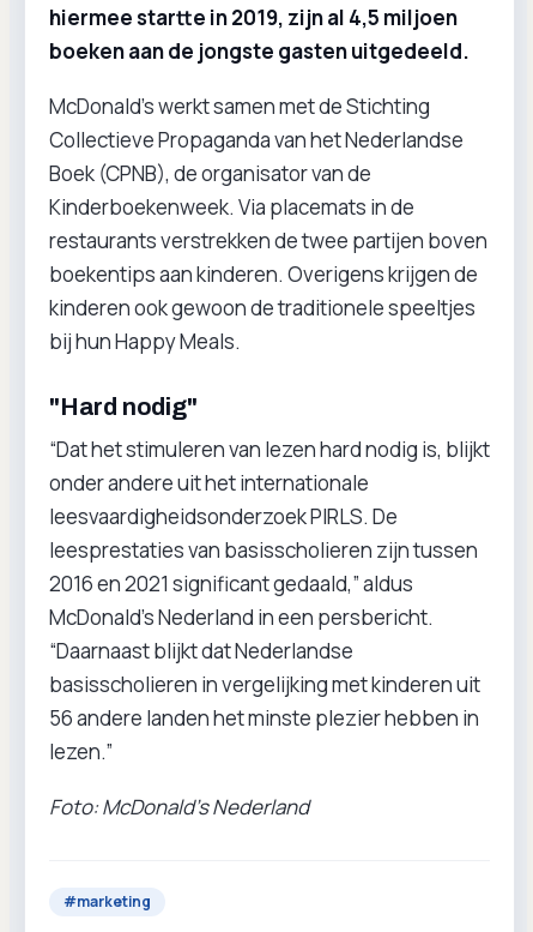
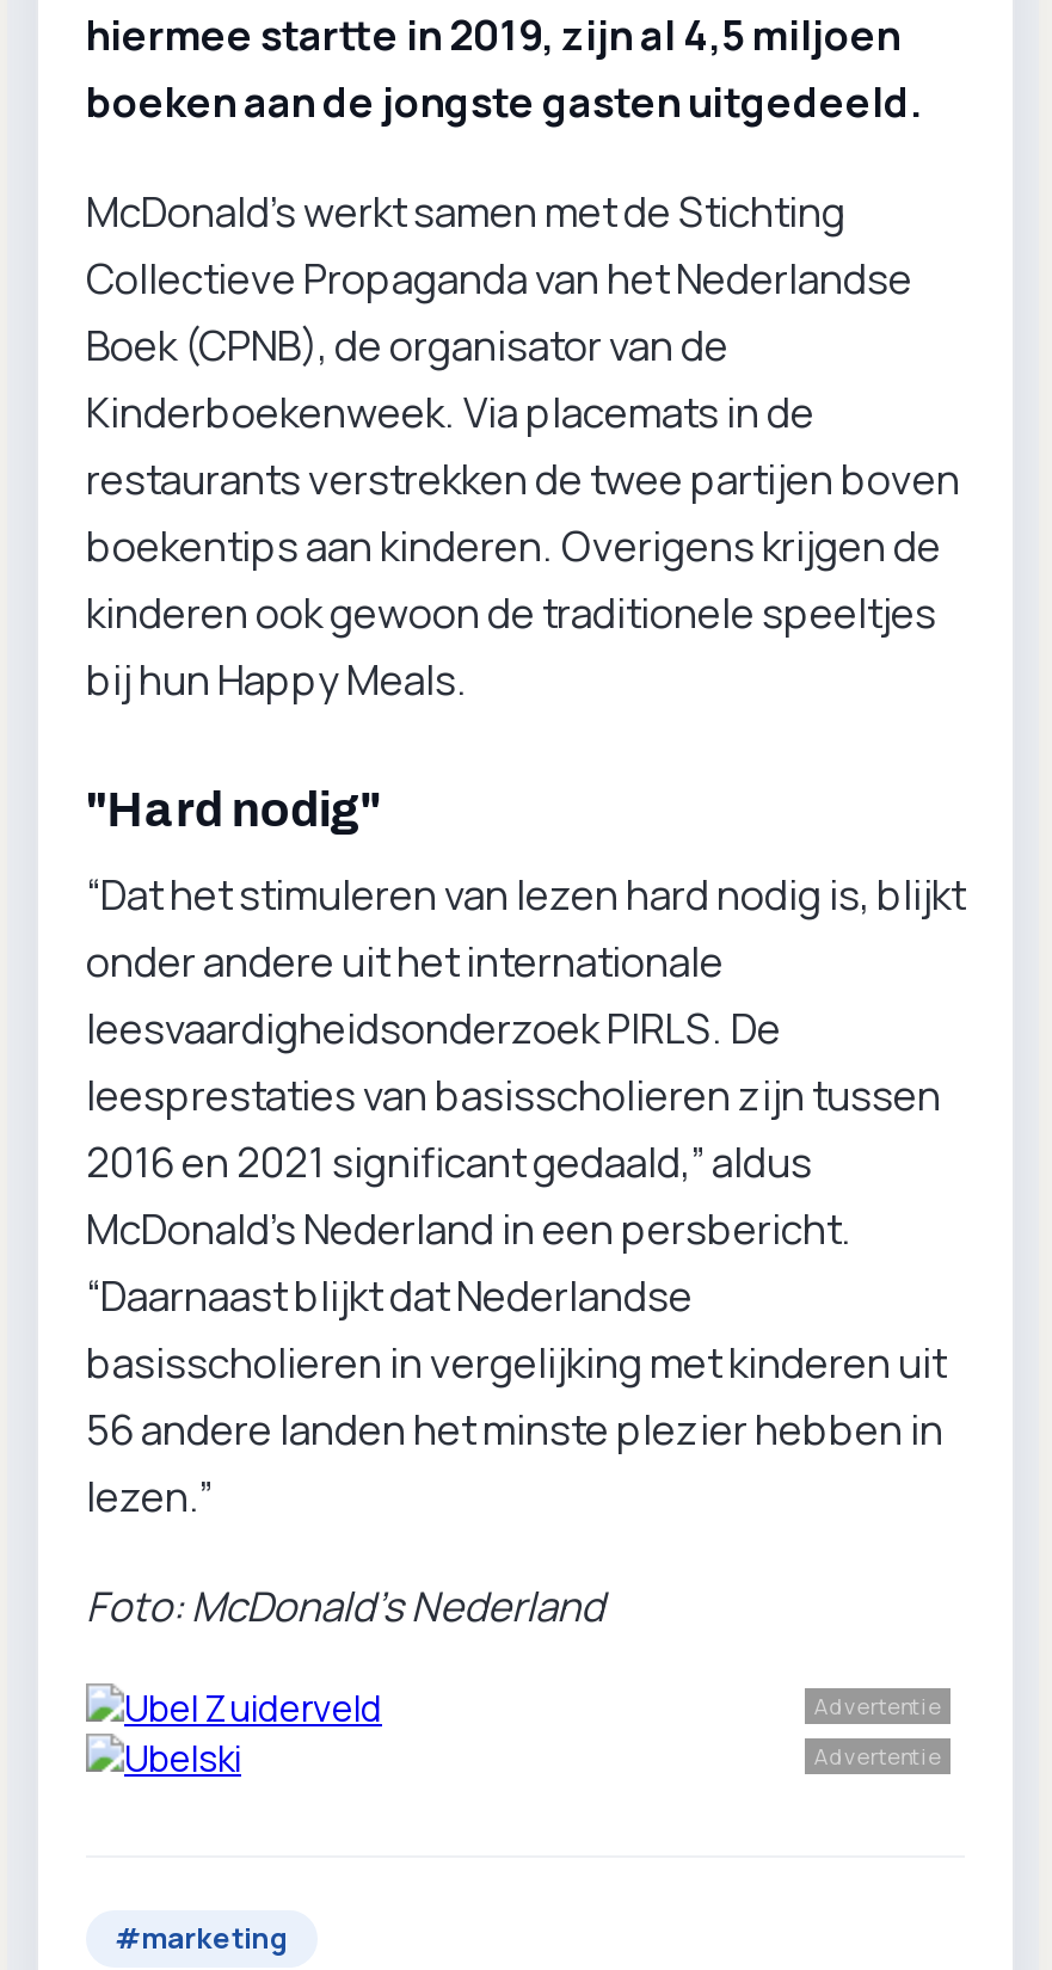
none -> [84,1681,384,1779] [image]
none -> [814,1691,941,1772] Advertentie | Advertentie

